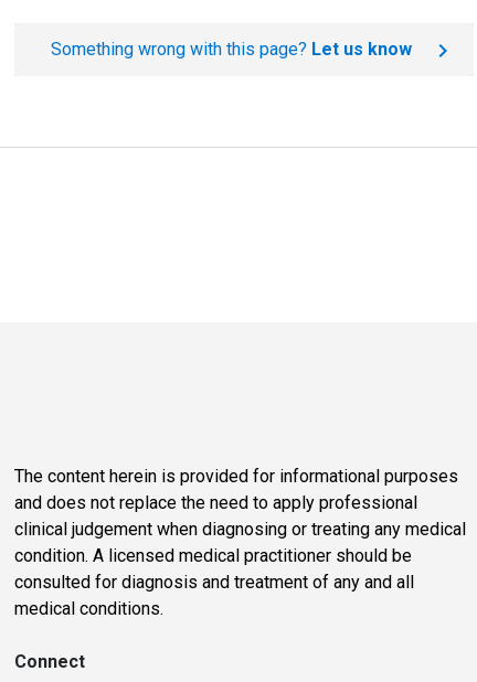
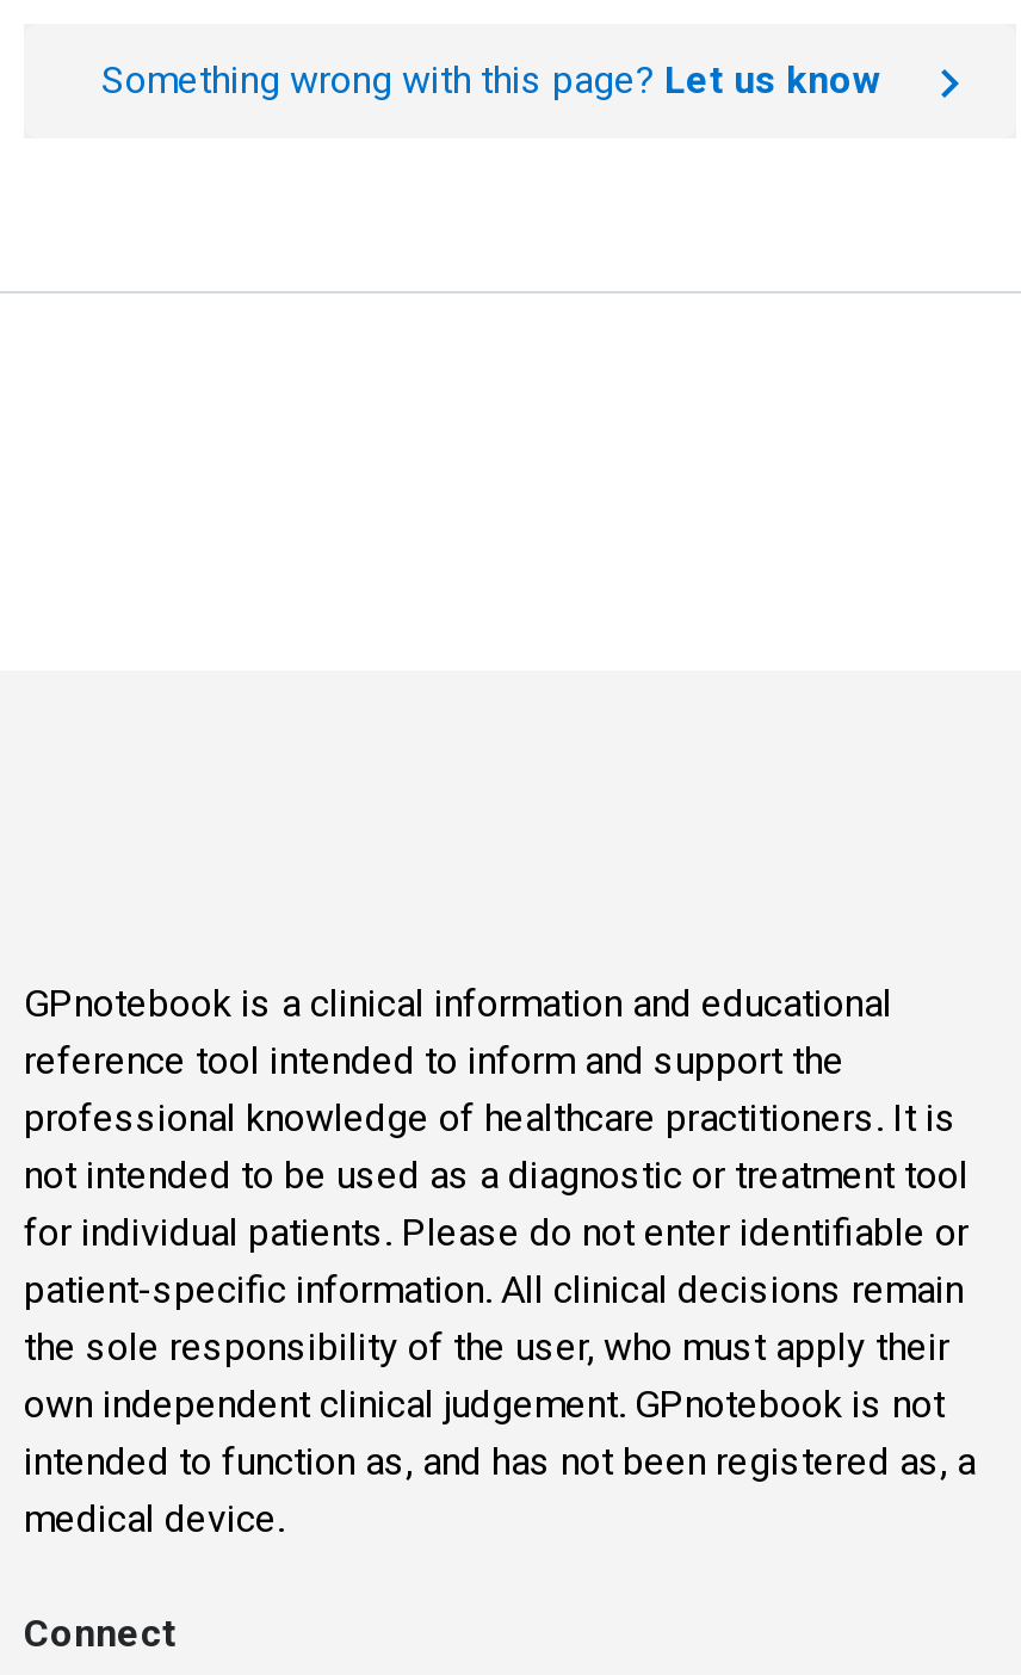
[14,466,466,619] The content herein is provided for informational purposes | and does not replace the need to apply professional | clinical judgement when diagnosing or treating any medical | condition. A licensed medical practitioner should be | consulted for diagnosis and treatment of any and all | medical conditions. -> [24,981,976,1541] GPnotebook is a clinical information and educational | reference tool intended to inform and support the | professional knowledge of healthcare practitioners. It is | not intended to be used as a diagnostic or treatment tool | for individual patients. Please do not enter identifiable or | patient-specific information. All clinical decisions remain | the sole responsibility of the user, who must apply their | own independent clinical judgement. GPnotebook is not | intended to function as, and has not been registered as, a | medical device.

